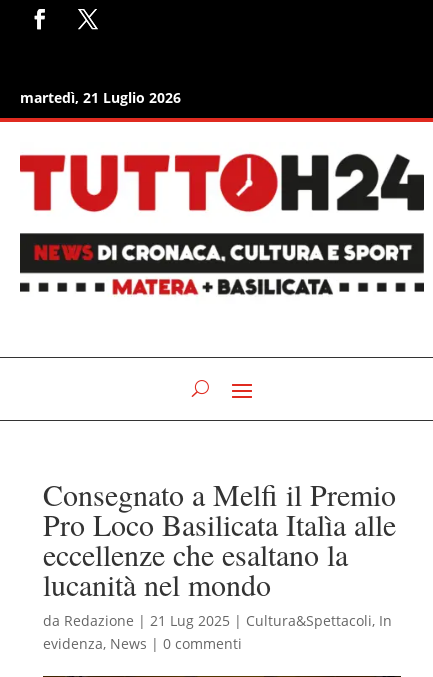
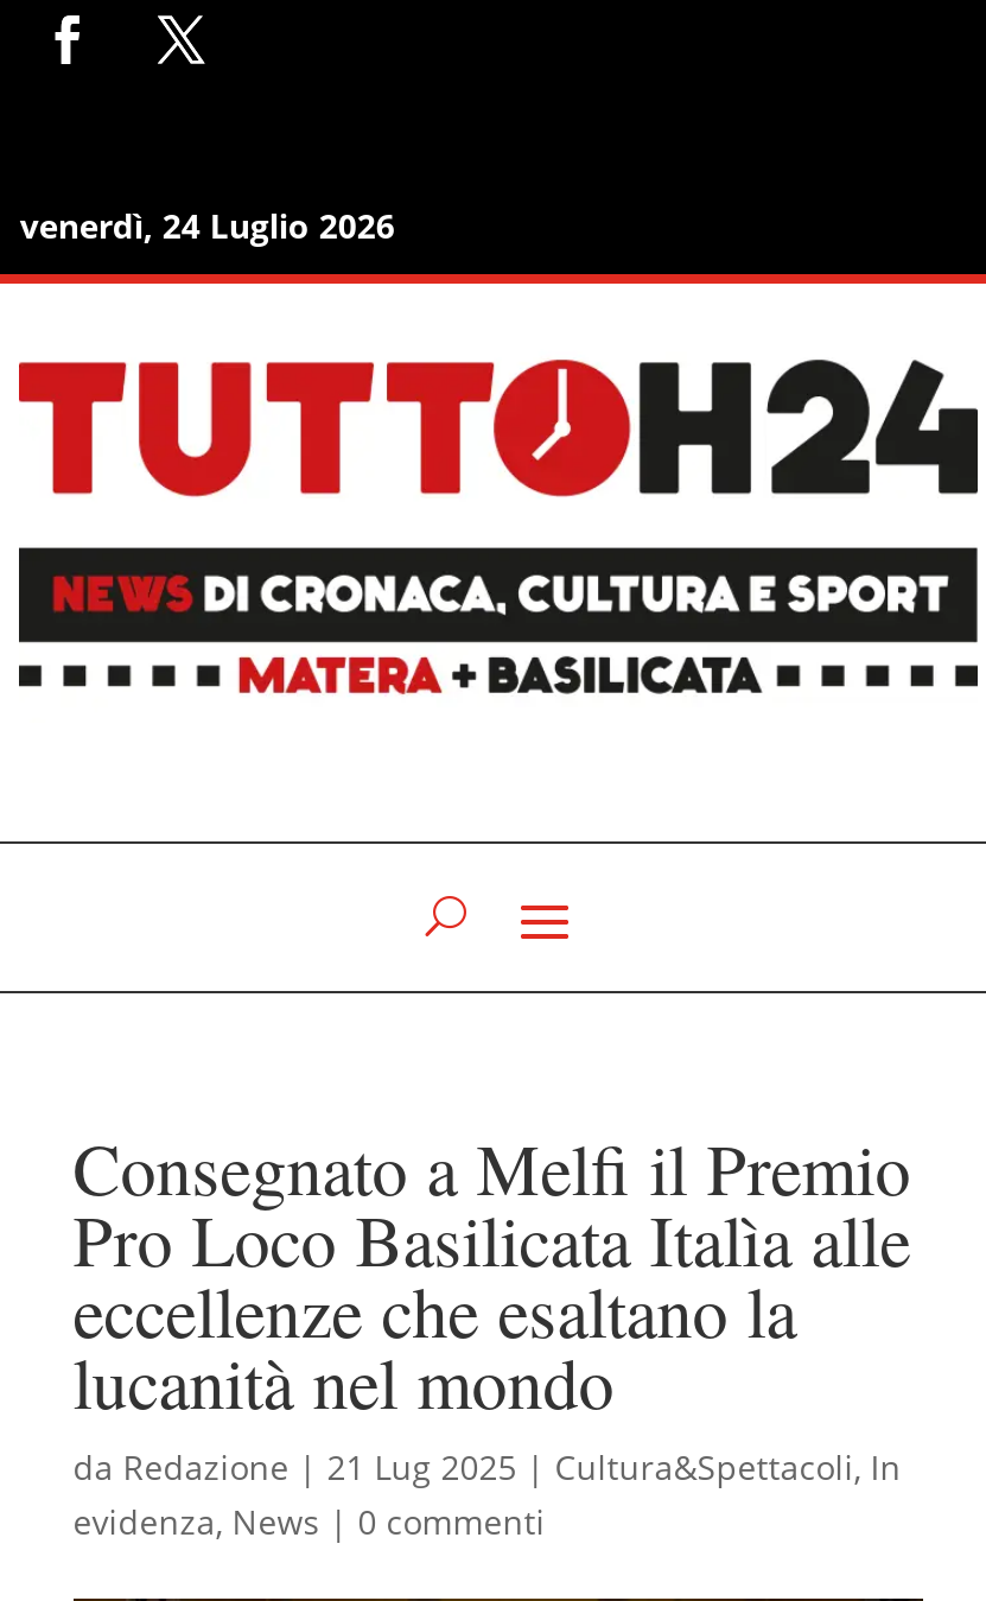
[20,88,181,107] martedì, 21 Luglio 2026 -> [20,203,395,248] venerdì, 24 Luglio 2026

